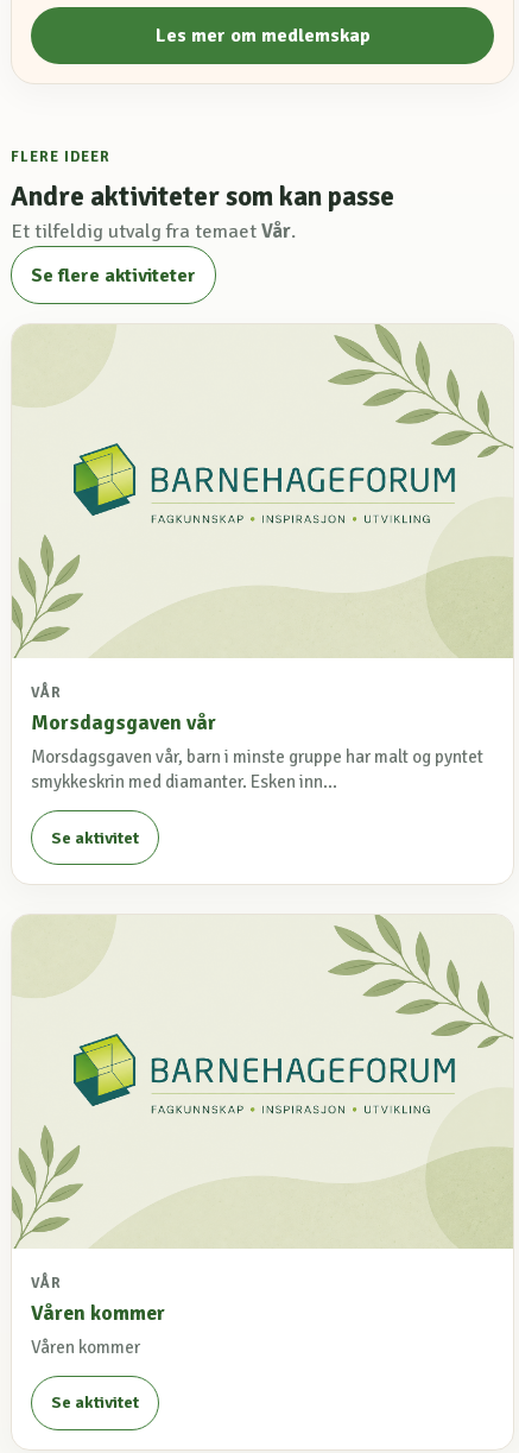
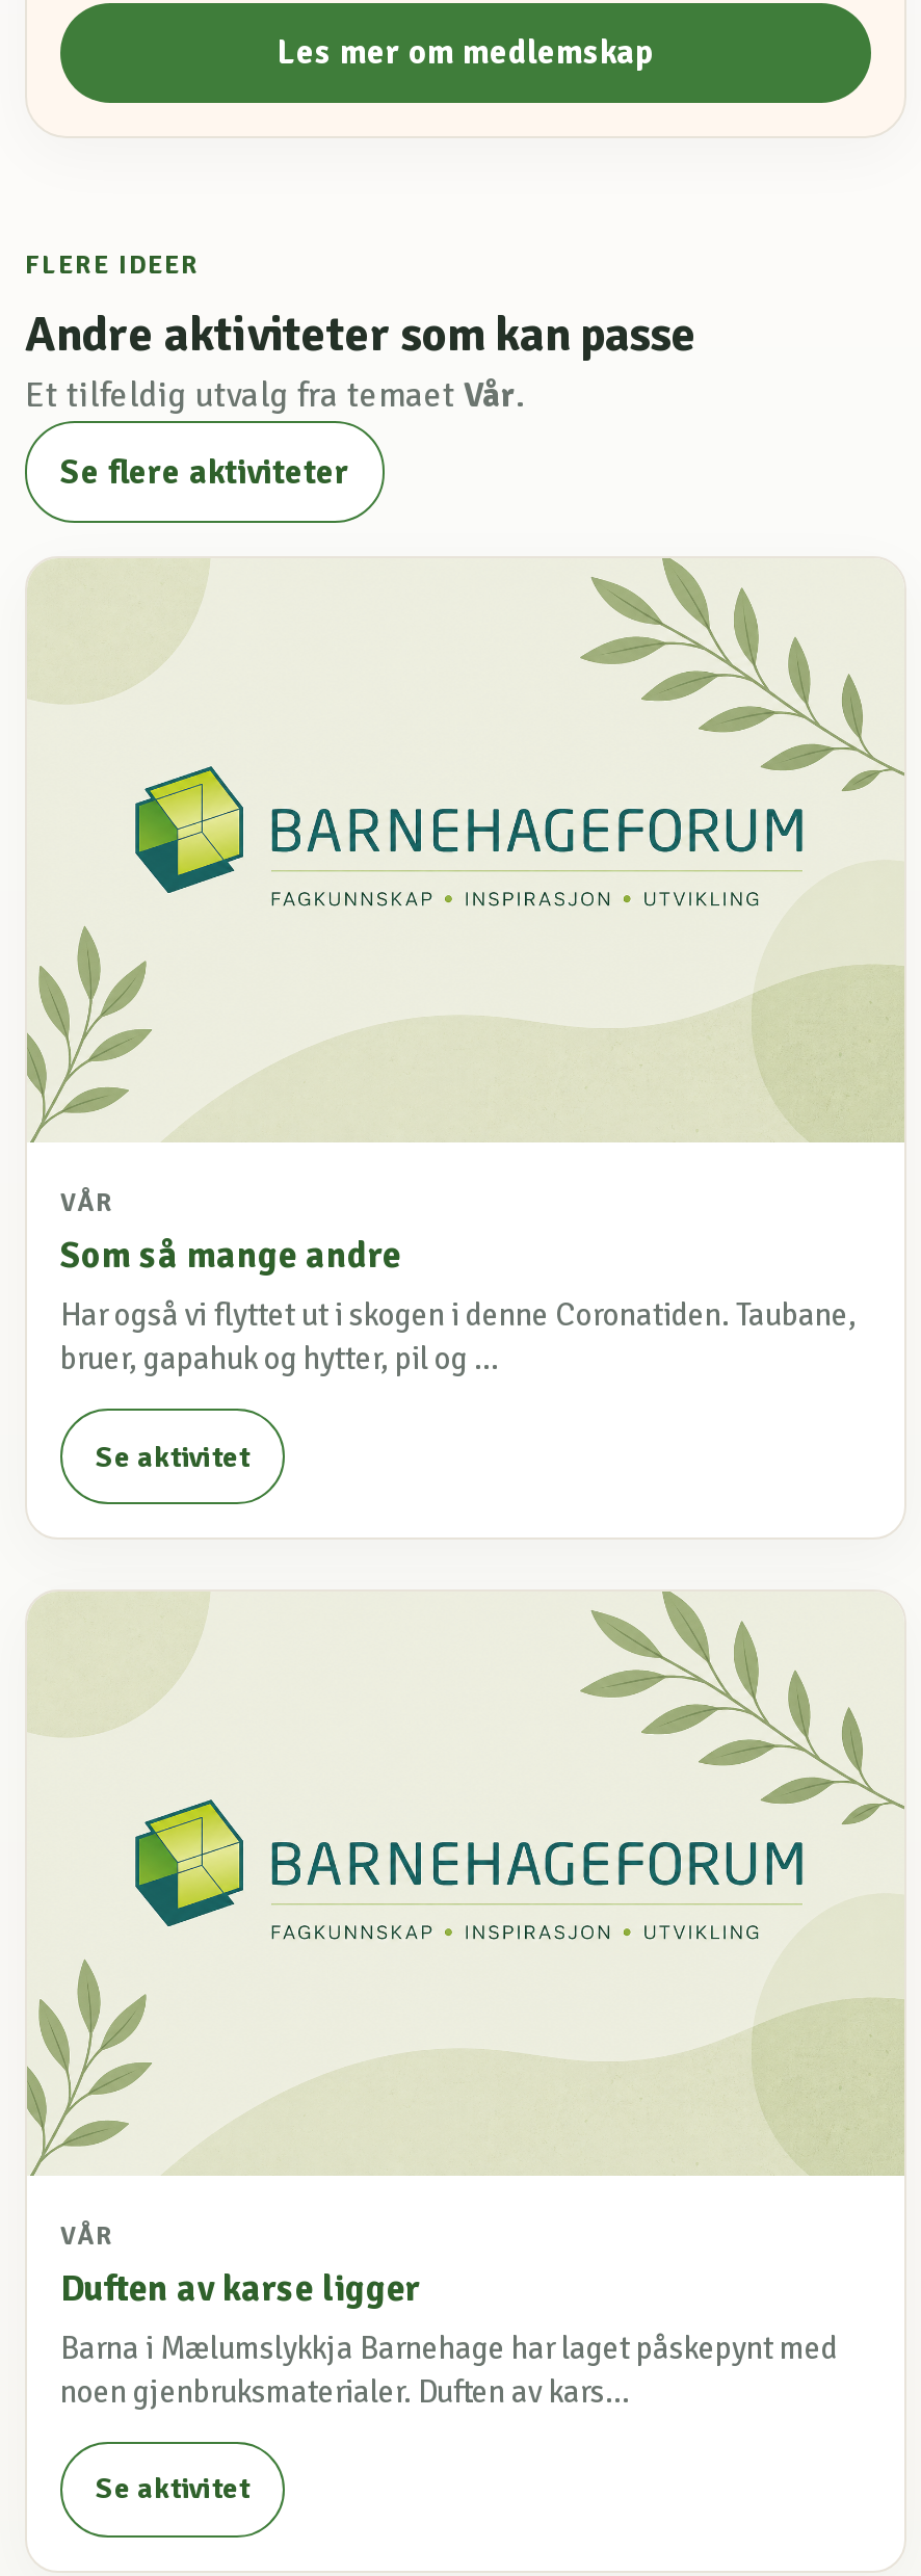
[31,709,483,792] Morsdagsgaven vår | Morsdagsgaven vår, barn i minste gruppe har malt og pyntet | smykkeskrin med diamanter. Esken inn... -> [60,1231,857,1377] Som så mange andre | Har også vi flyttet ut i skogen i denne Coronatiden. Taubane, | bruer, gapahuk og hytter, pil og ...
[31,1299,165,1357] Våren kommer | Våren kommer -> [60,2264,838,2410] Duften av karse ligger | Barna i Mælumslykkja Barnehage har laget påskepynt med | noen gjenbruksmaterialer. Duften av kars...

